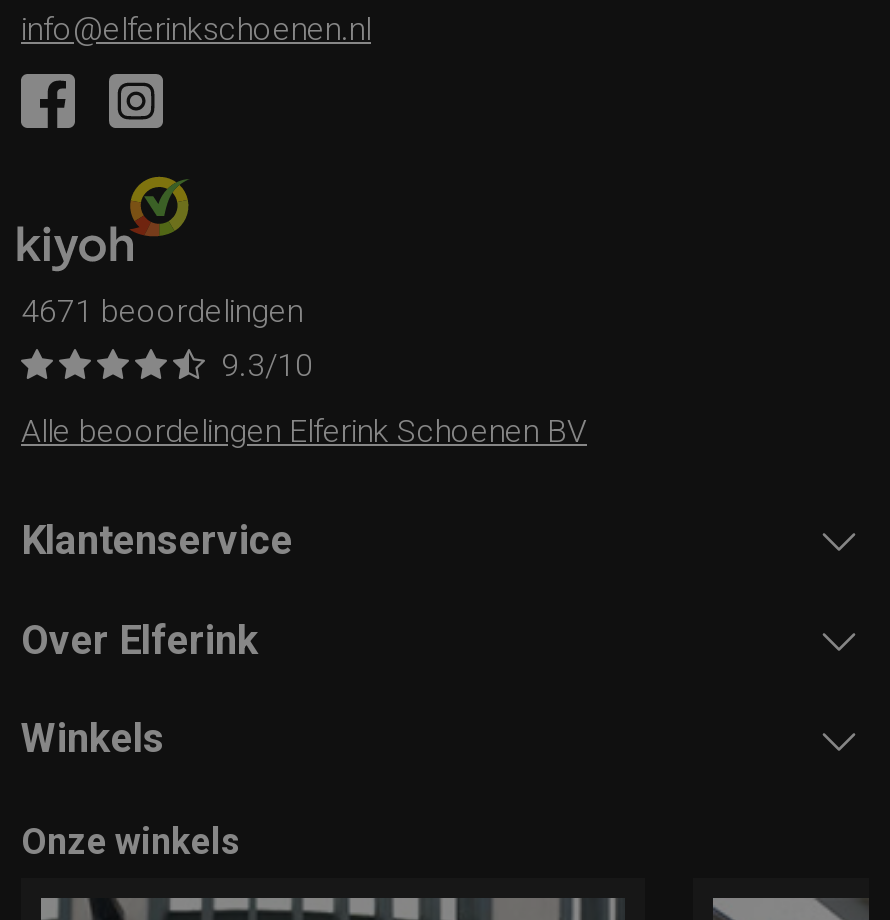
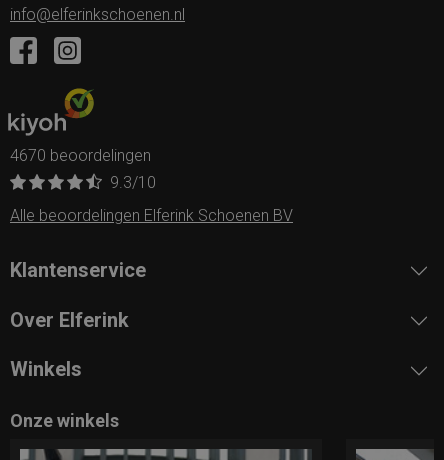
[21,292,303,330] 4671 beoordelingen -> [10,146,151,165] 4670 beoordelingen

